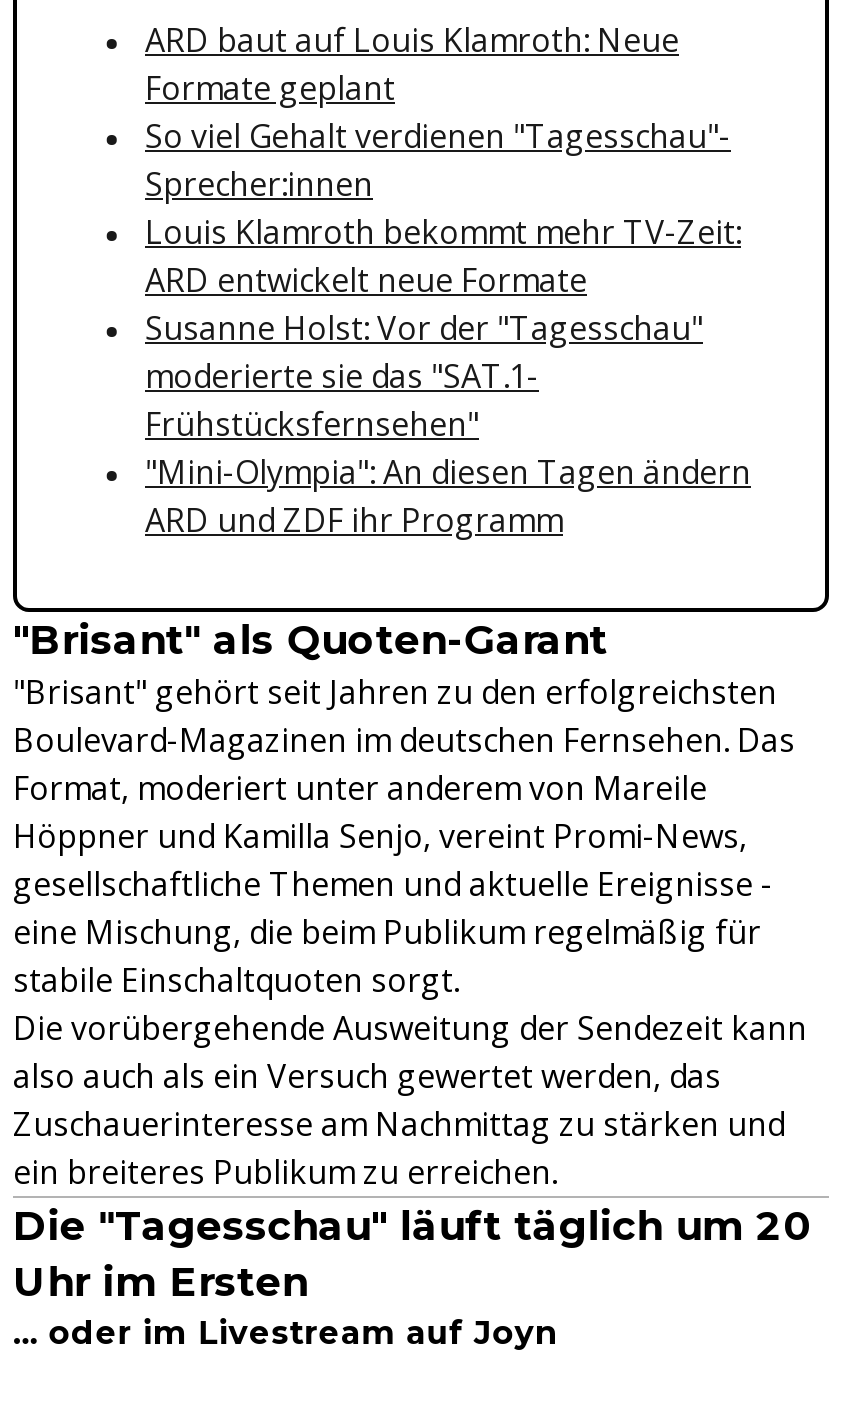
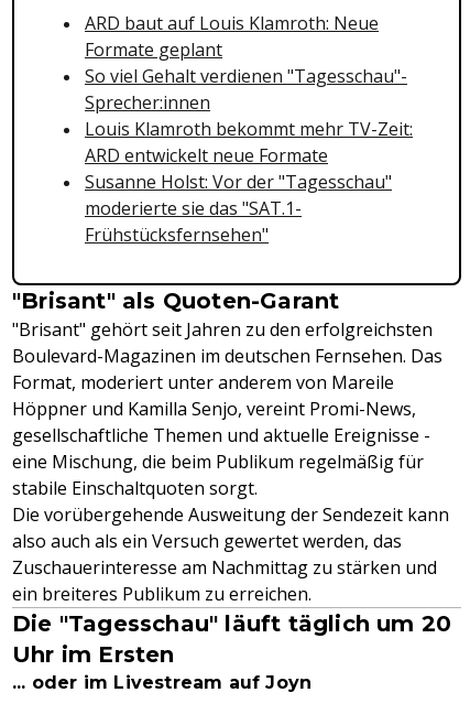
[145,450,751,542] "Mini-Olympia": An diesen Tagen ändern | ARD und ZDF ihr Programm -> none

